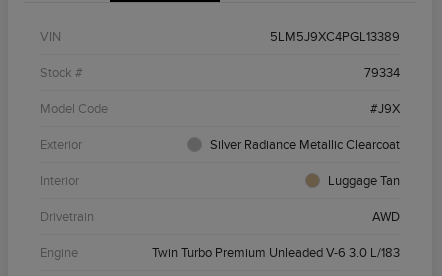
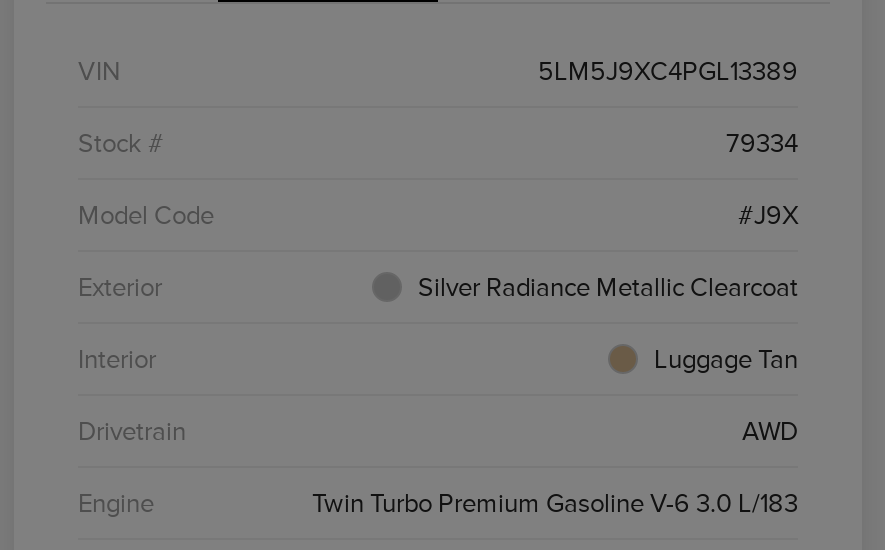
[152,245,400,260] Twin Turbo Premium Unleaded V-6 3.0 L/183 -> [312,488,798,518] Twin Turbo Premium Gasoline V-6 3.0 L/183

